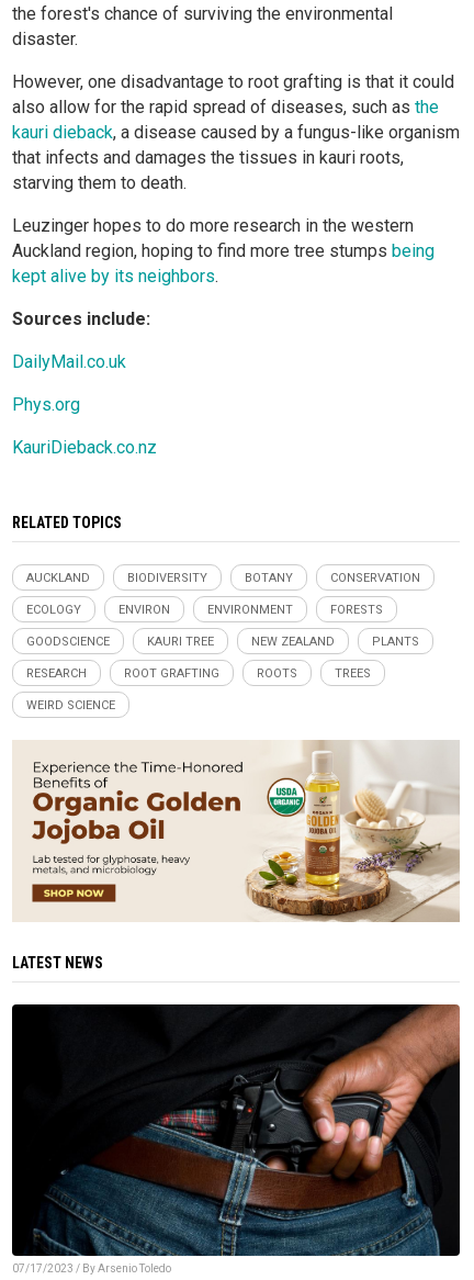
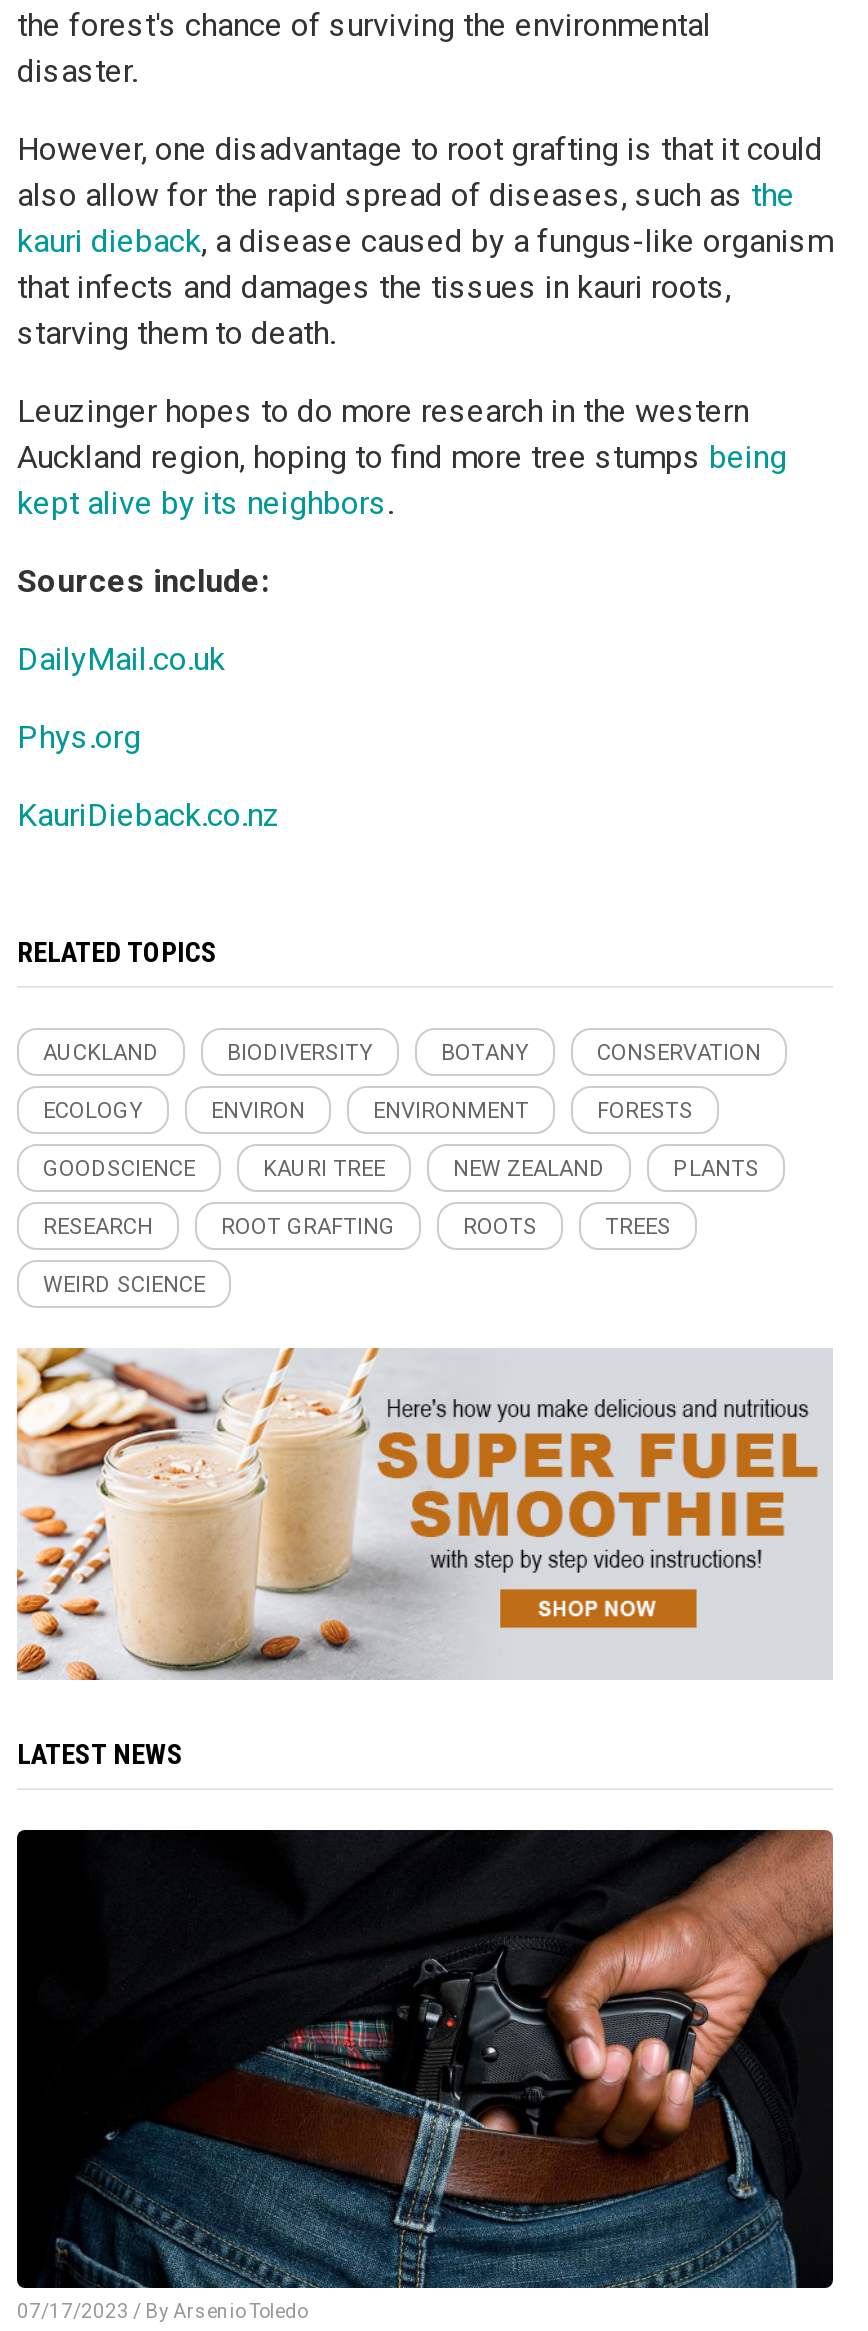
[12,740,460,922] [image] -> [15,1346,831,1682] [image]

